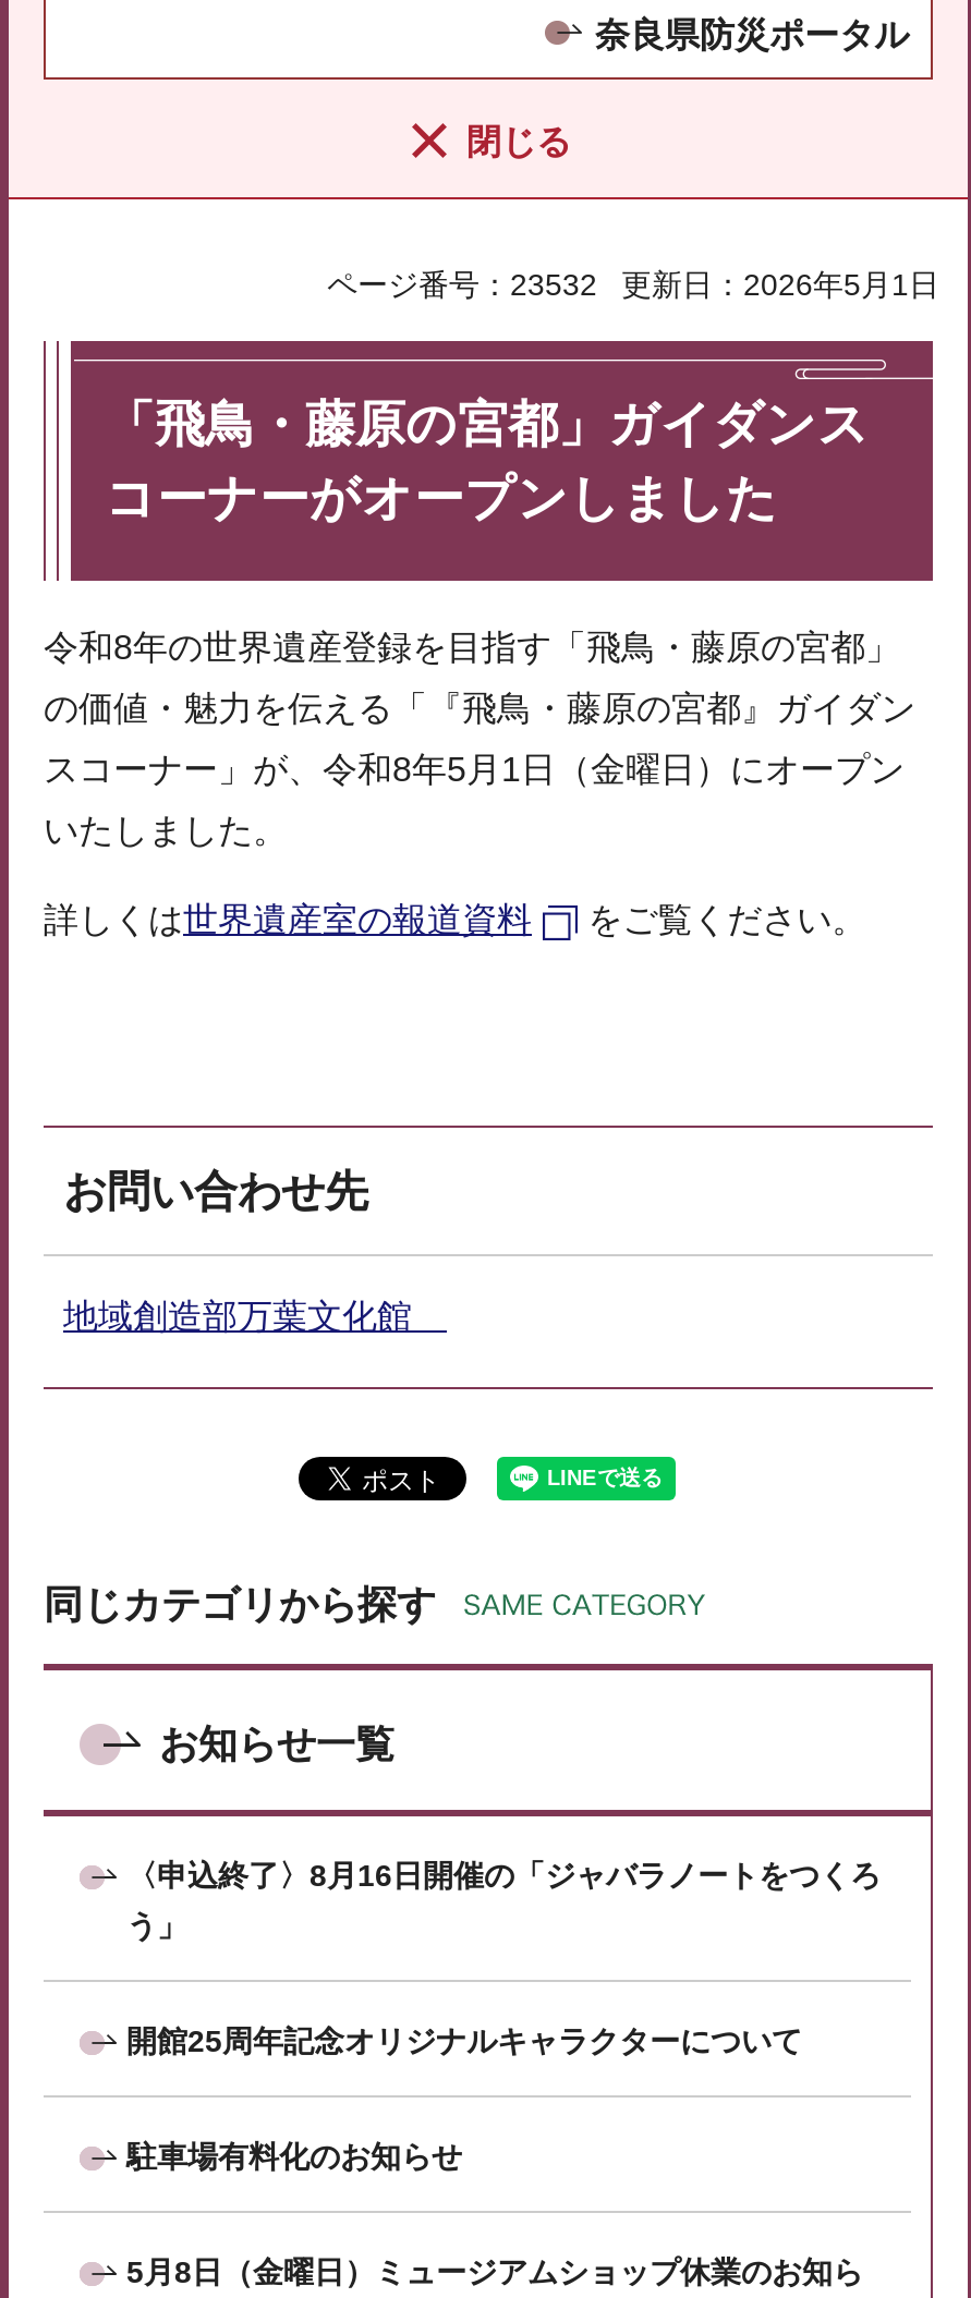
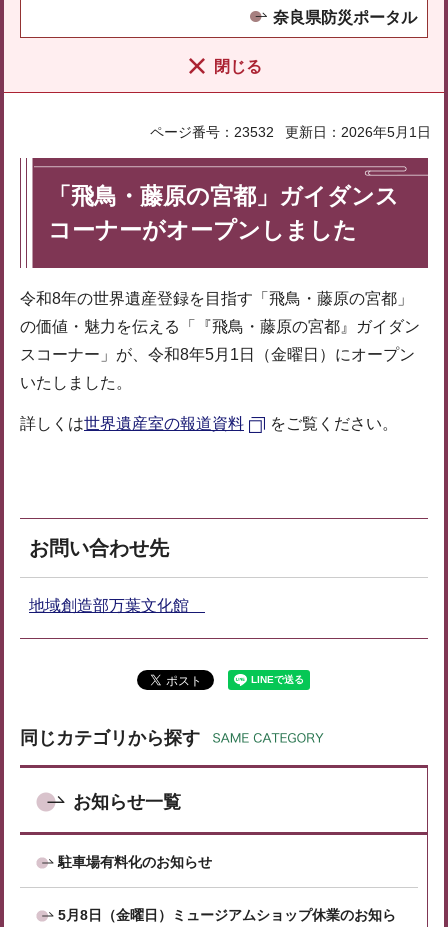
[126,1857,881,2058] 〈申込終了〉8月16日開催の「ジャバラノートをつくろ | う」 | 開館25周年記念オリジナルキャラクターについて -> none

